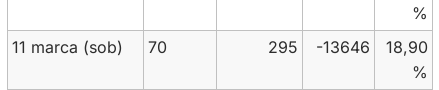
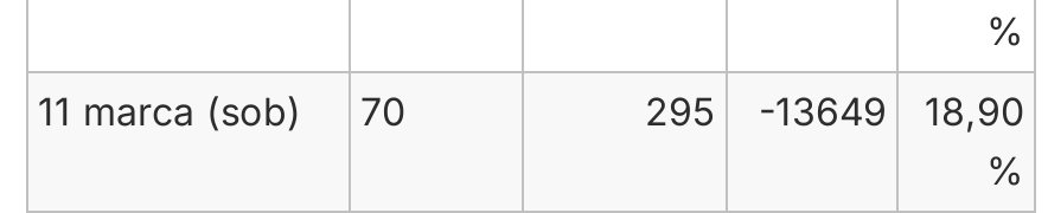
[268,37,428,57] 295 -13646 18,90 -> [645,88,1024,135] 295 -13649 18,90

